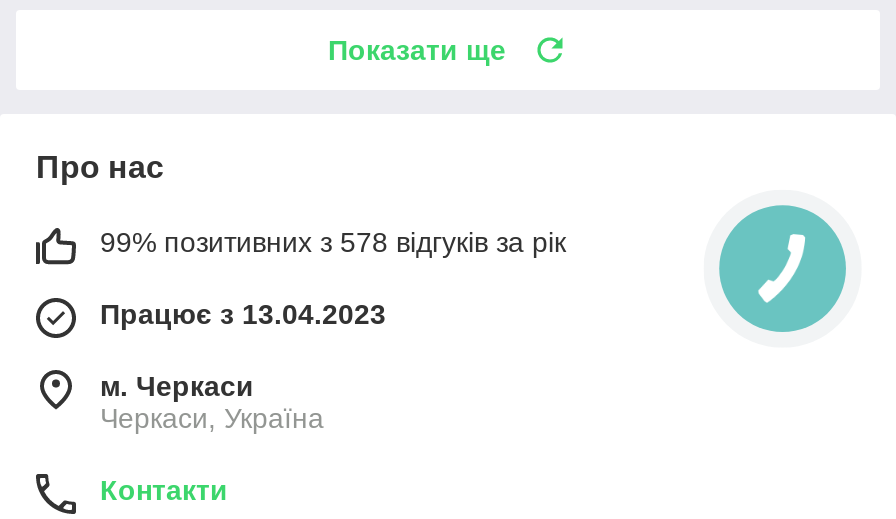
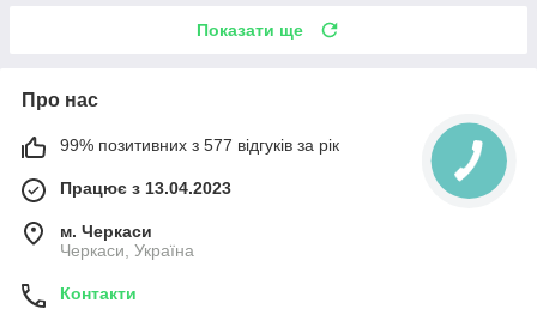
[100,226,566,258] 99% позитивних з 578 відгуків за рік -> [60,135,339,155] 99% позитивних з 577 відгуків за рік

